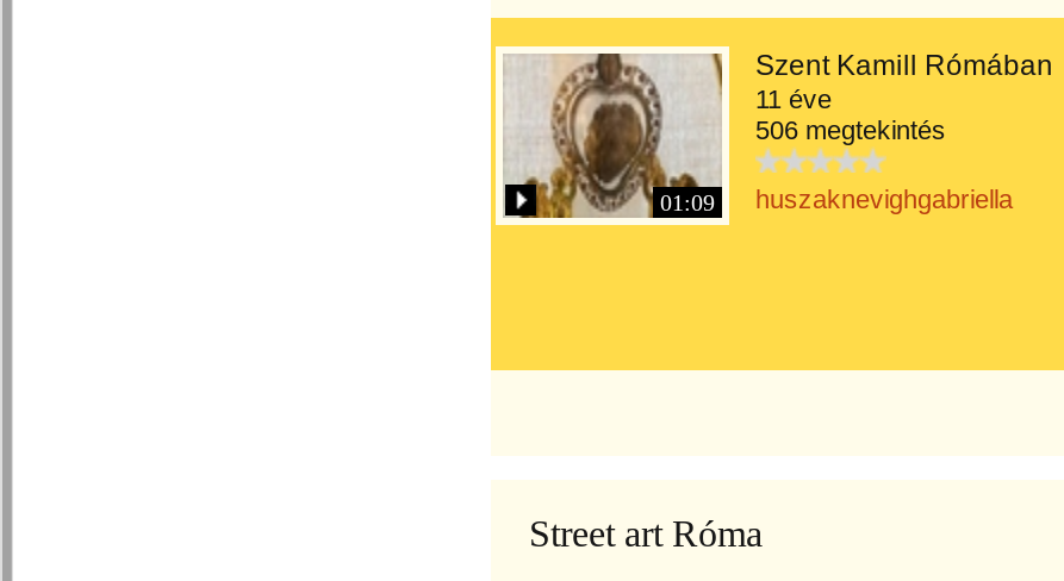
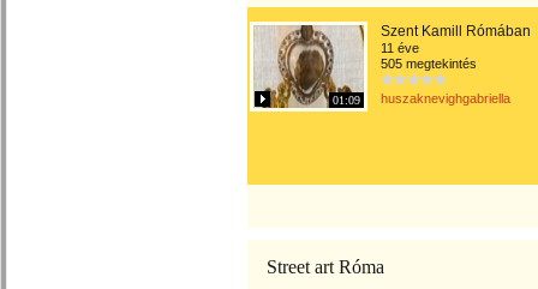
[755,115,946,144] 506 megtekintés -> [381,56,477,71] 505 megtekintés

